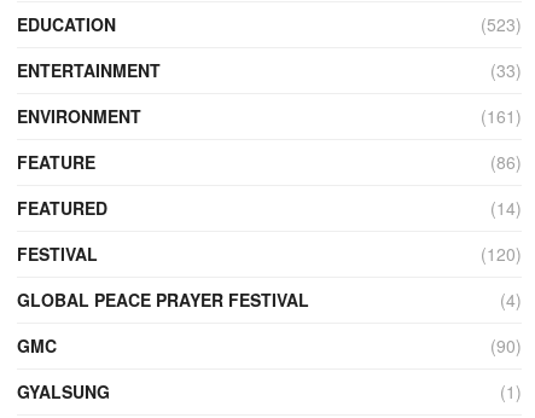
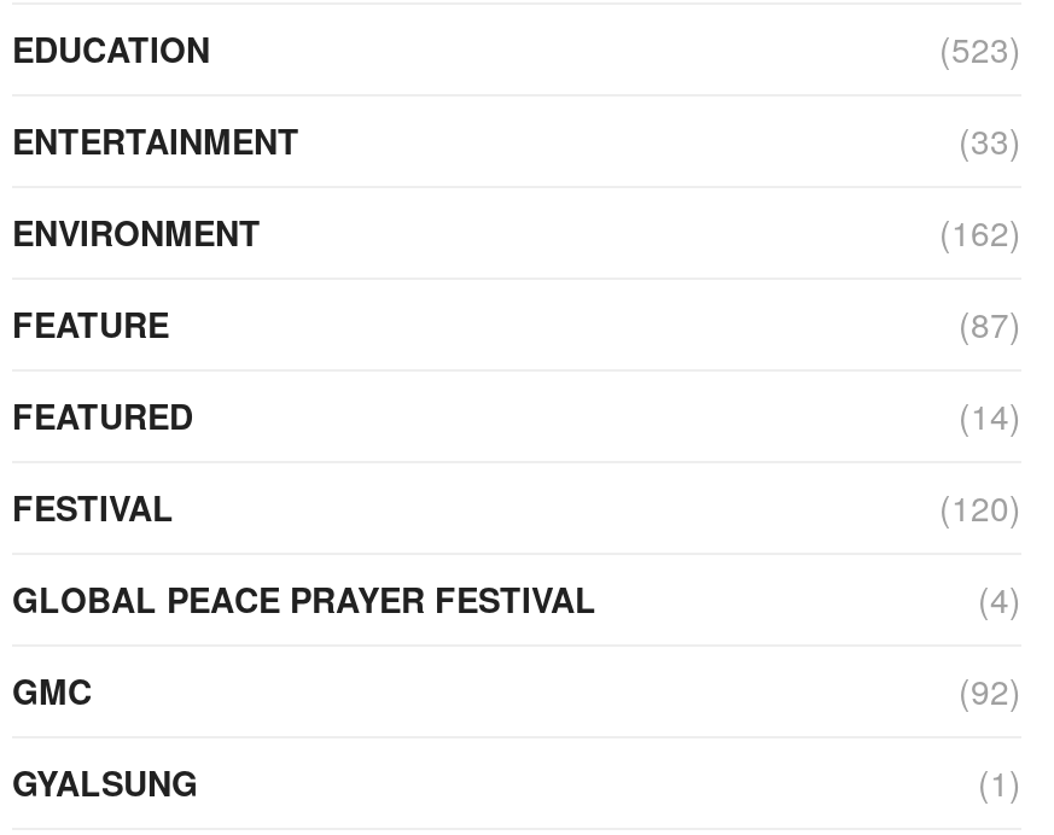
[481,104,522,128] (161) -> [939,207,1021,256] (162)
[490,150,522,174] (86) -> [959,299,1021,347] (87)
[490,333,522,357] (90) -> [959,666,1021,714] (92)

